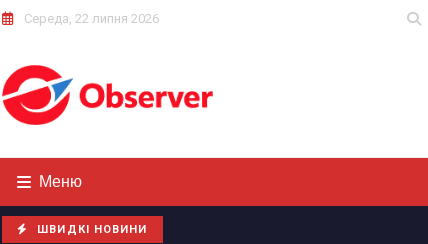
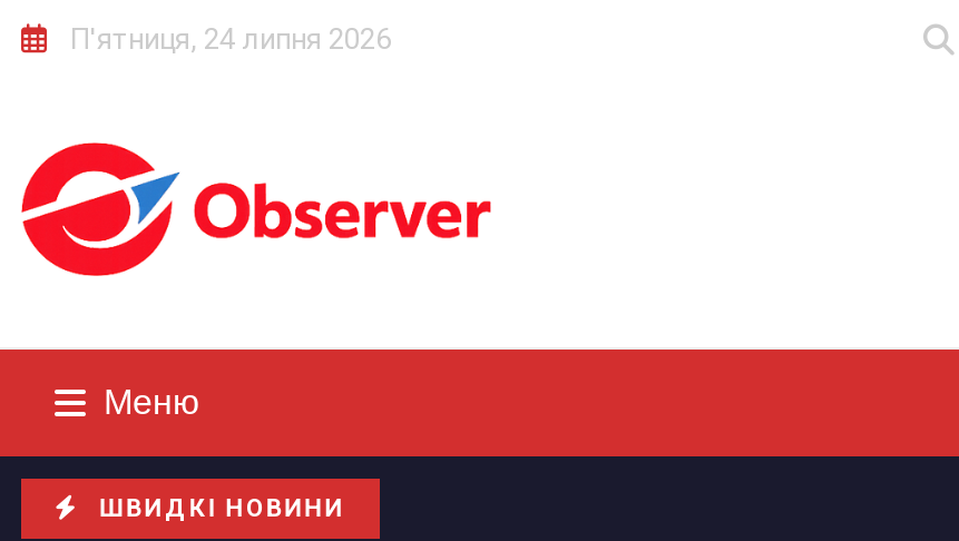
[21,11,159,26] Середа, 22 липня 2026 -> [63,22,391,56] П'ятниця, 24 липня 2026

